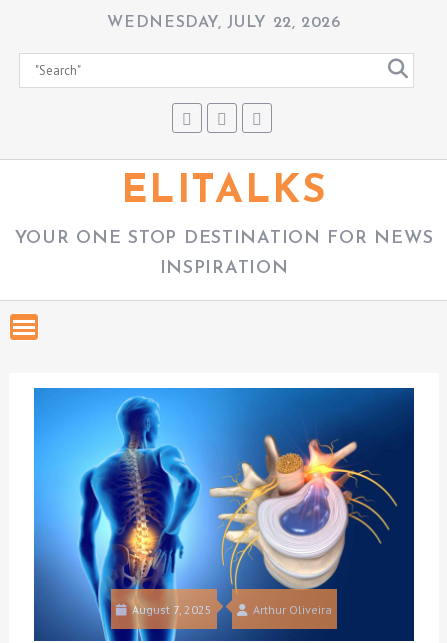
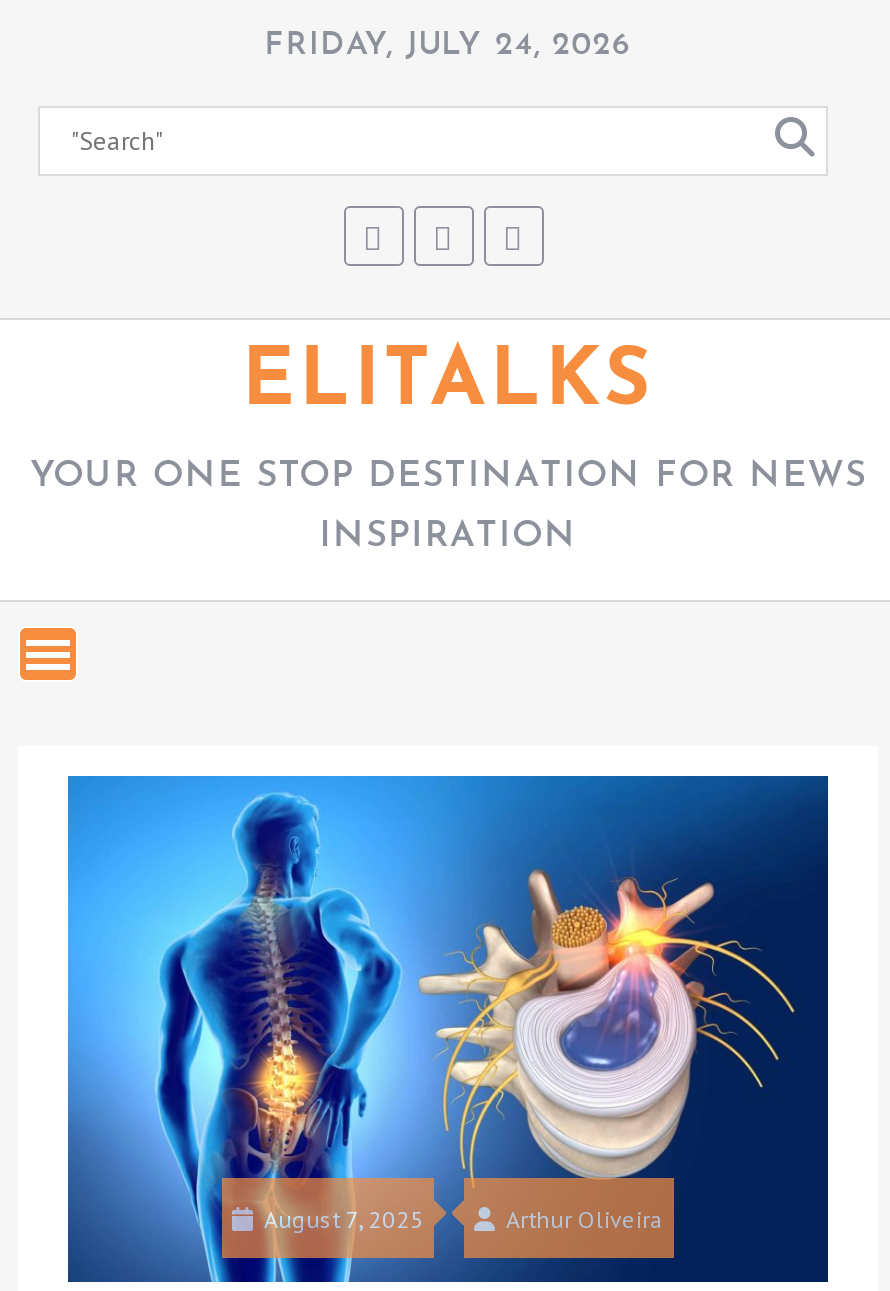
[107,15,341,31] WEDNESDAY, JULY 22, 2026 -> [265,30,631,62] FRIDAY, JULY 24, 2026

